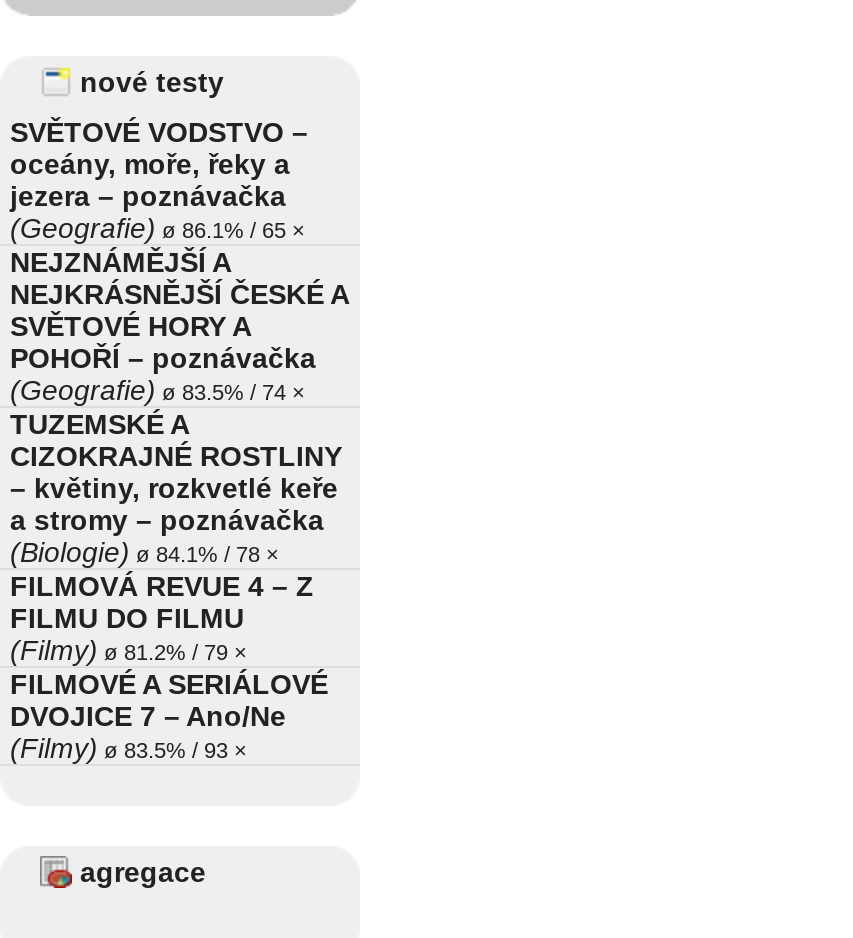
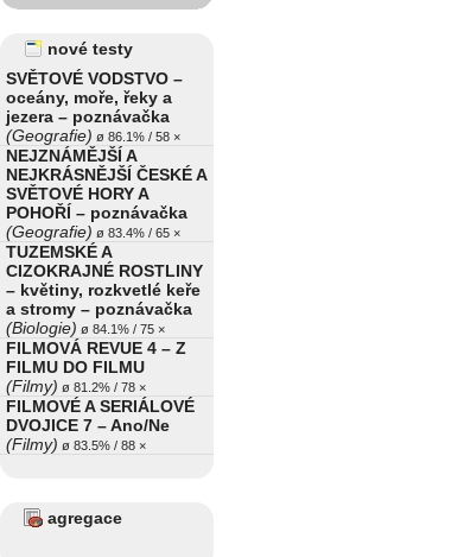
[10,212,304,244] (Geografie) ø 86.1% / 65 × -> [6,126,180,145] (Geografie) ø 86.1% / 58 ×
[10,374,304,406] (Geografie)ø 83.5% / 74 × -> [6,222,180,241] (Geografie)ø 83.4% / 65 ×
[10,536,278,568] (Biologie) ø 84.1% / 78 × -> [6,318,165,337] (Biologie) ø 84.1% / 75 ×
[10,634,246,666] (Filmy) ø 81.2% / 79 × -> [6,376,146,395] (Filmy) ø 81.2% / 78 ×
[10,732,246,764] (Filmy) ø 83.5% / 93 × -> [6,435,146,454] (Filmy) ø 83.5% / 88 ×

